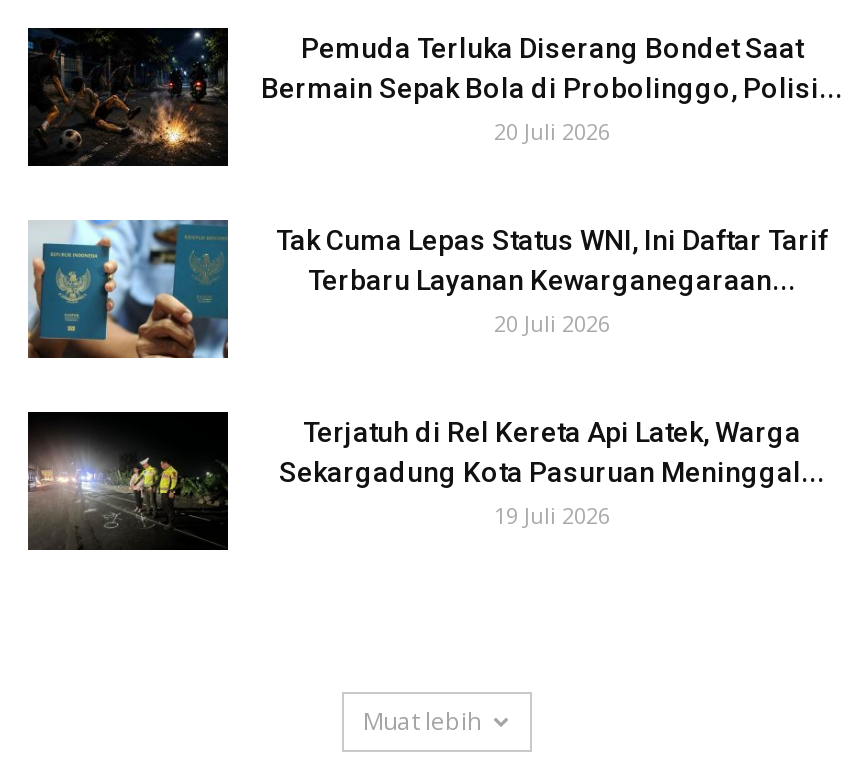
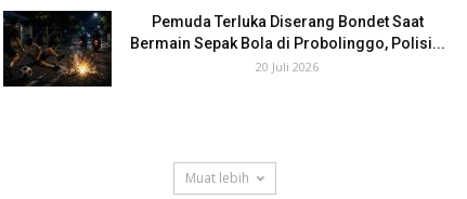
[26,218,828,530] [image] | Tak Cuma Lepas Status WNI, Ini Daftar Tarif | Terbaru Layanan Kewarganegaraan... | 20 Juli 2026 | Terjatuh di Rel Kereta Api Latek, Warga | Sekargadung Kota Pasuruan Meninggal... | 19 Juli 2026 -> none
[26,414,226,550] [image] -> none

